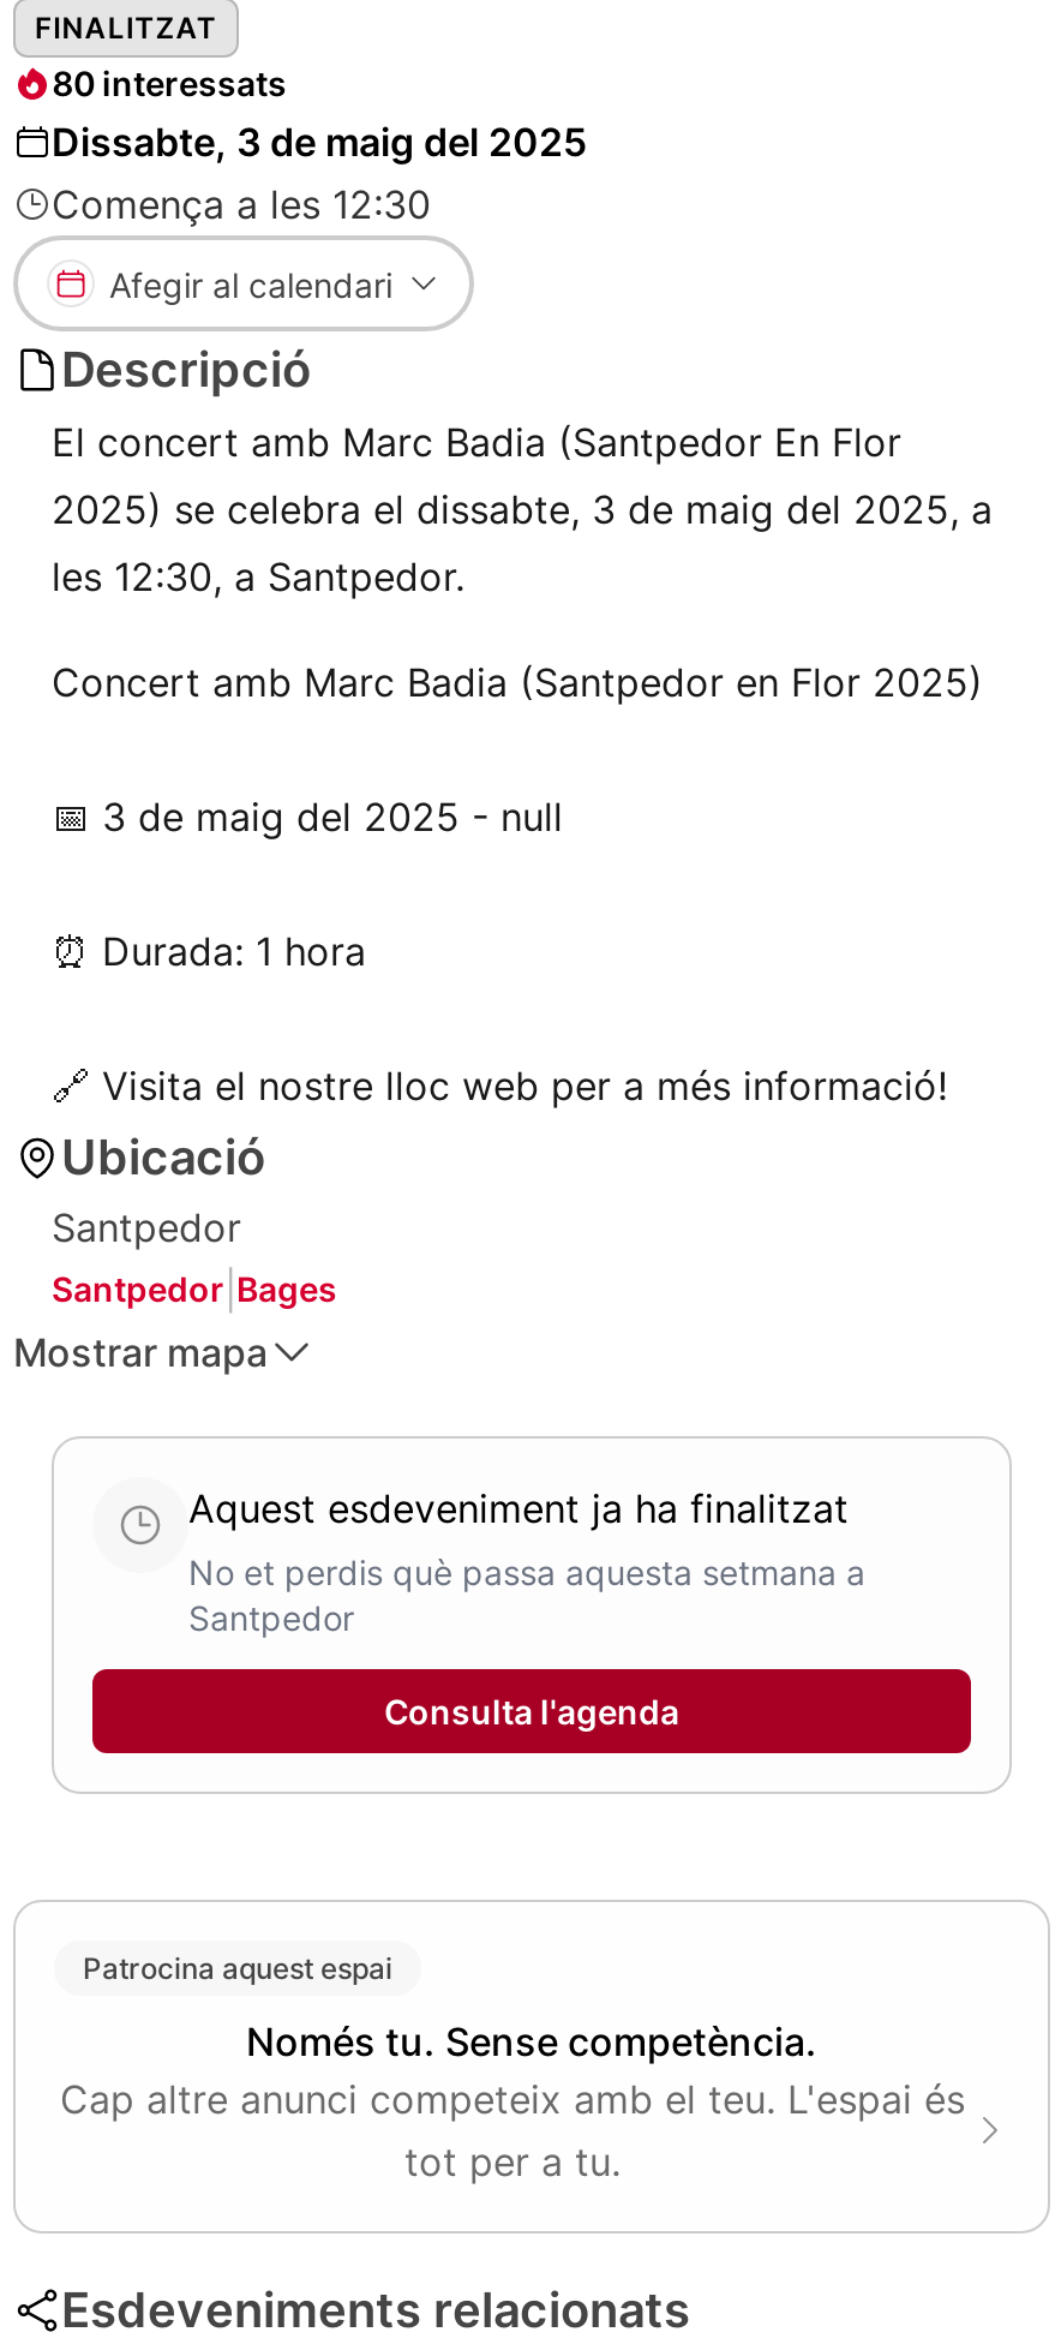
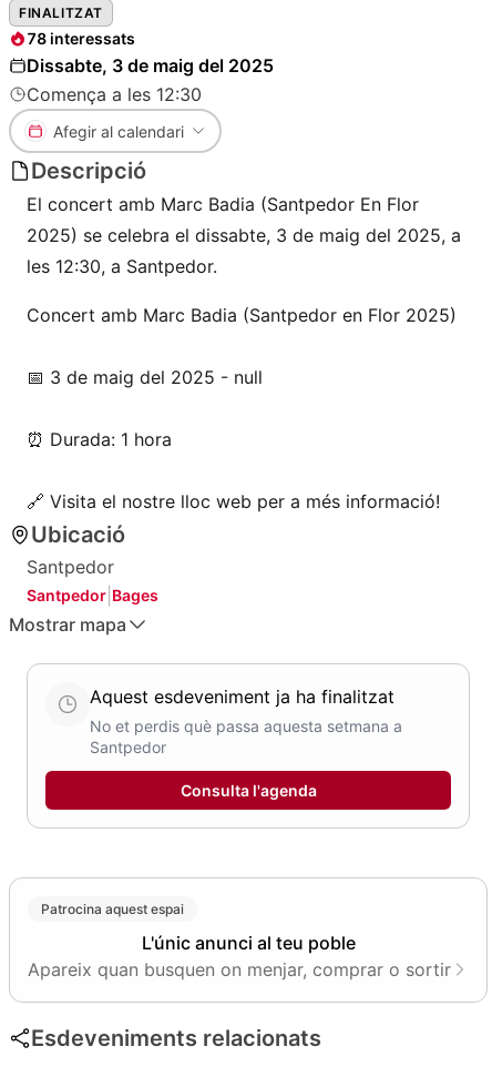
[52,62,287,103] 80 interessats -> [27,29,135,48] 78 interessats
[60,2017,965,2185] Només tu. Sense competència. | Cap altre anunci competeix amb el teu. L'espai és | tot per a tu. -> [28,932,451,980] L'únic anunci al teu poble | Apareix quan busquen on menjar, comprar o sortir

